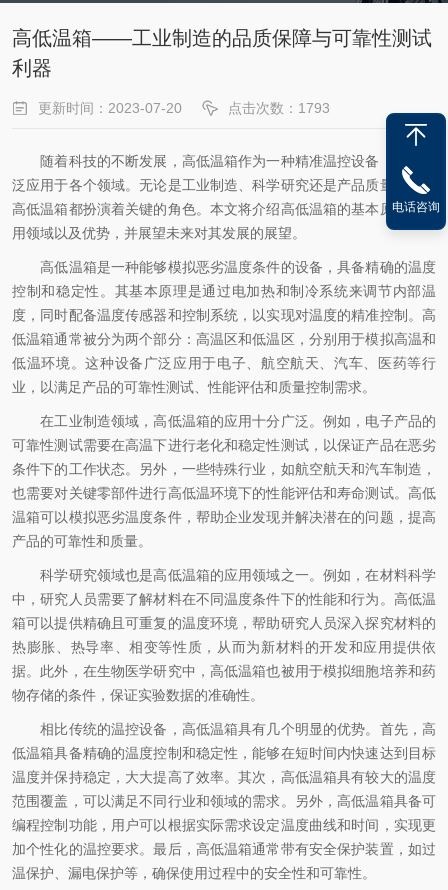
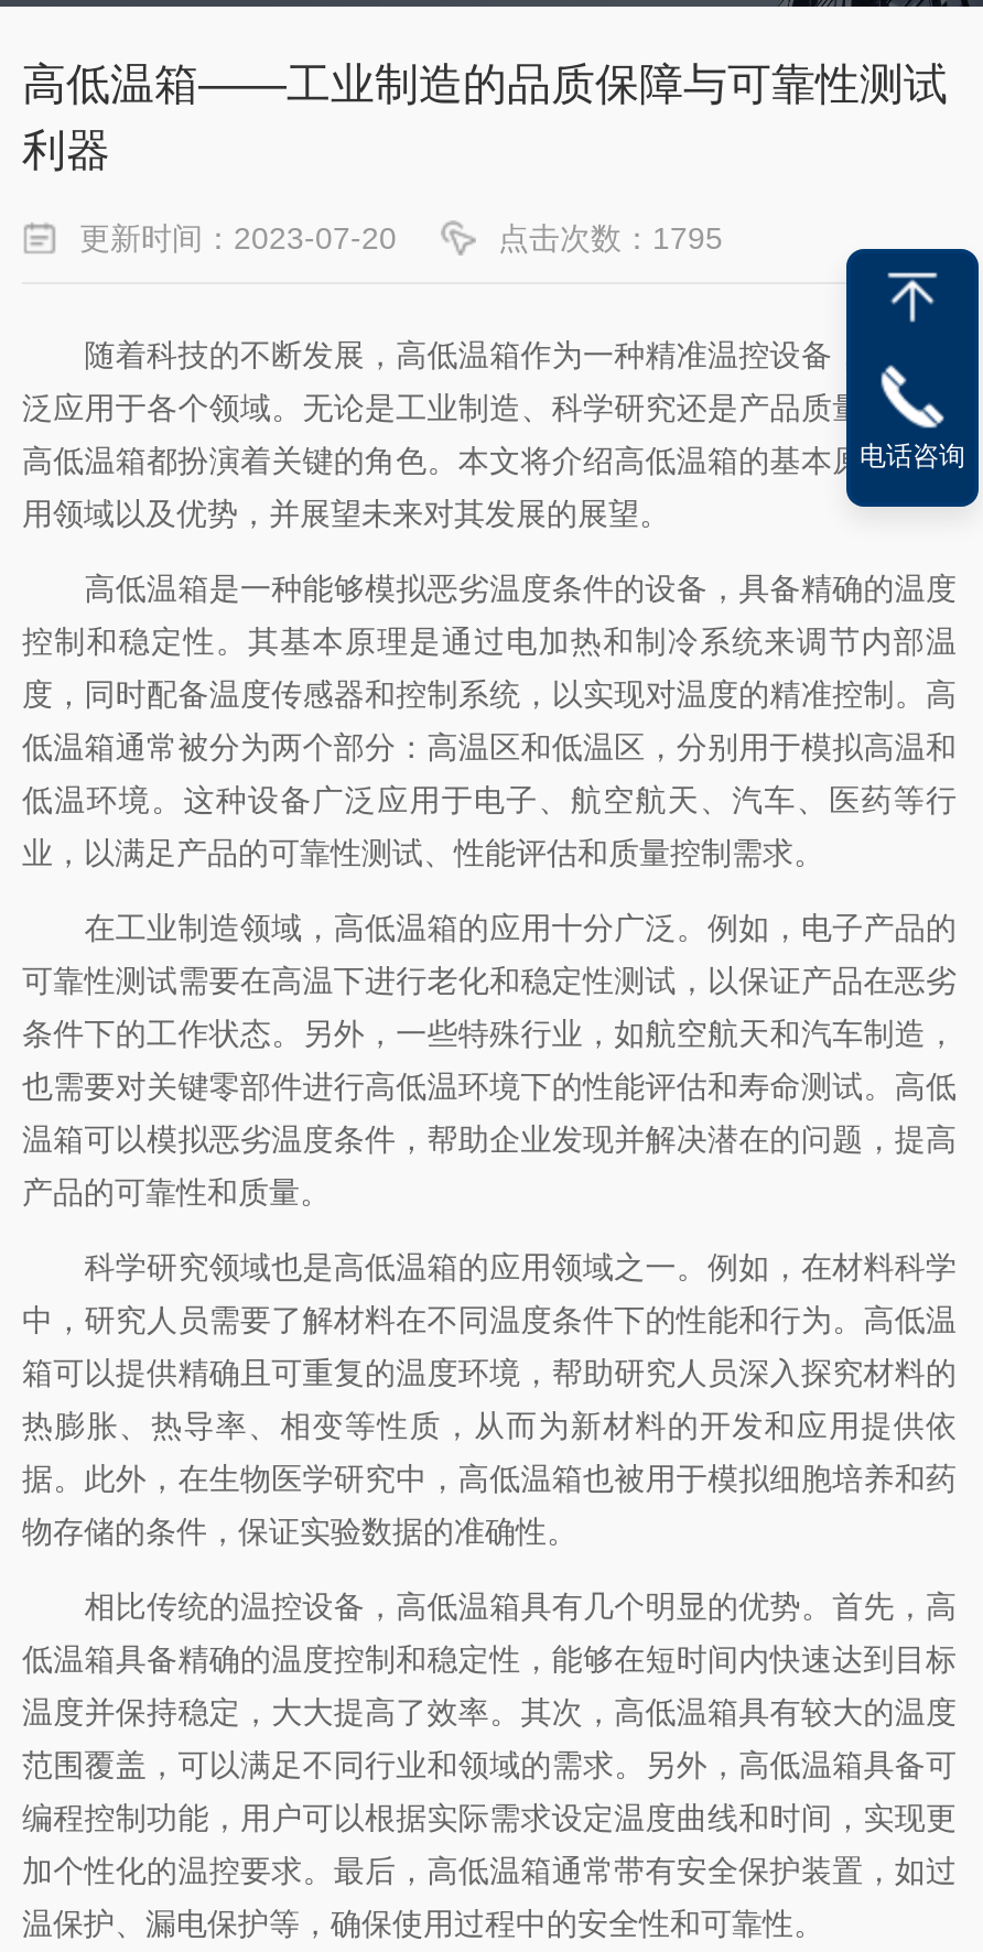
[228,100,330,116] 点击次数：1793 -> [498,220,723,256] 点击次数：1795

